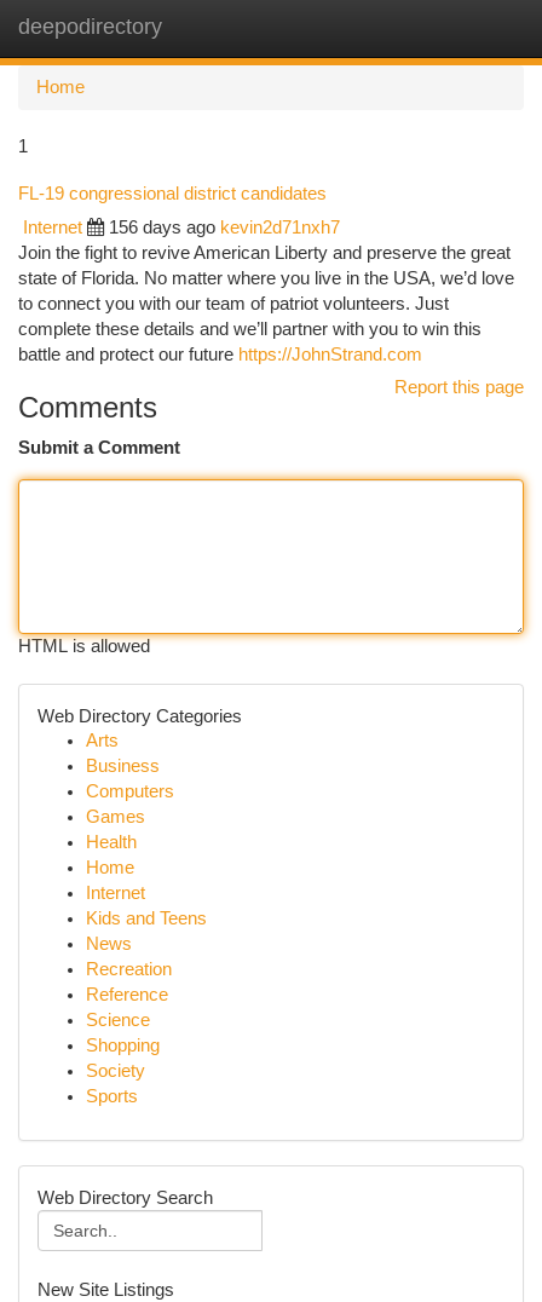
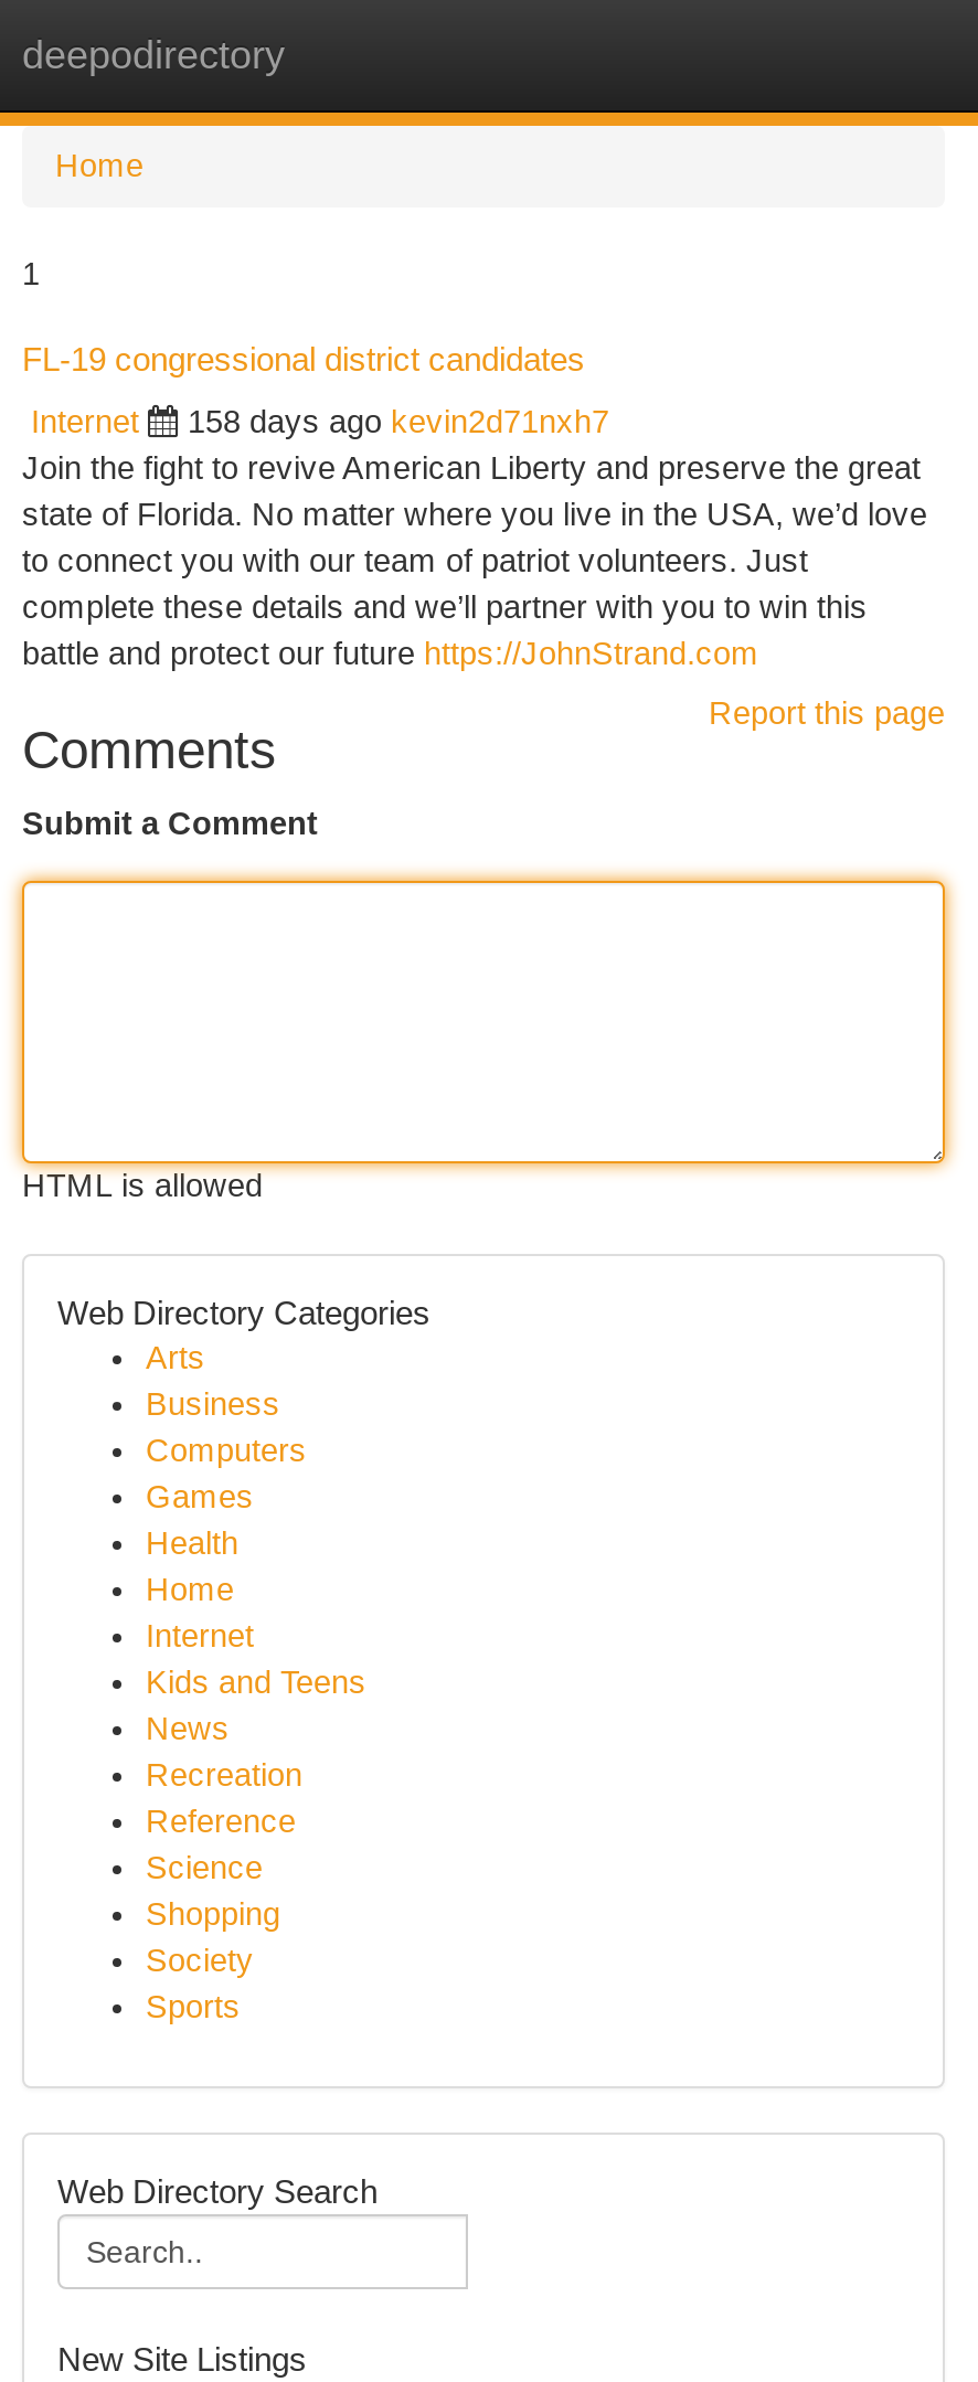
[109,218,340,237] 156 days ago kevin2d71nxh7 -> [188,404,609,439] 158 days ago kevin2d71nxh7

